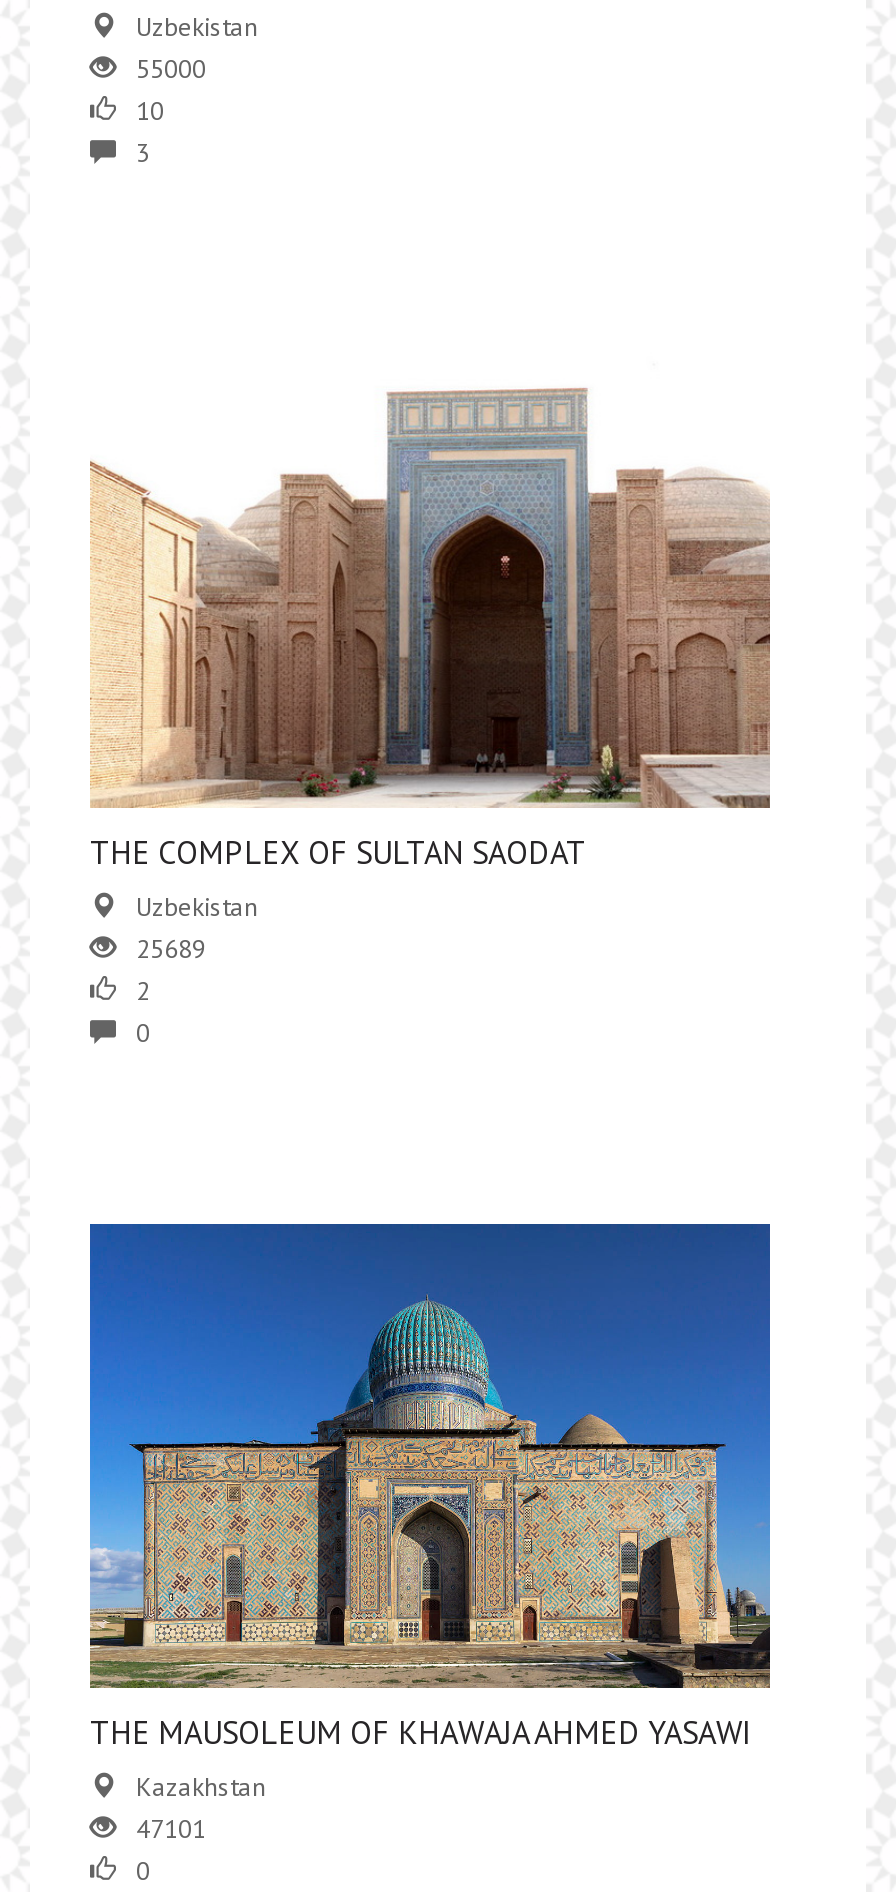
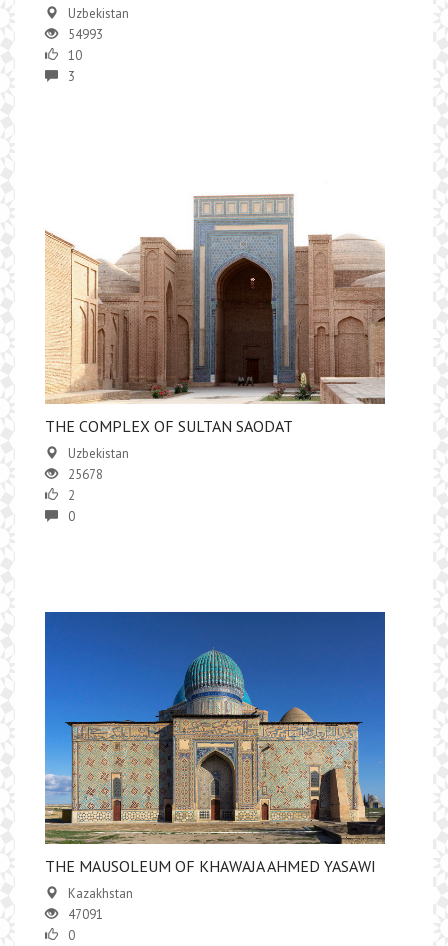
[136,52,206,86] 55000 -> [68,26,103,43] 54993
[136,932,206,966] 25689 -> [68,466,103,483] 25678
[136,1812,206,1846] 47101 -> [68,906,103,923] 47091

